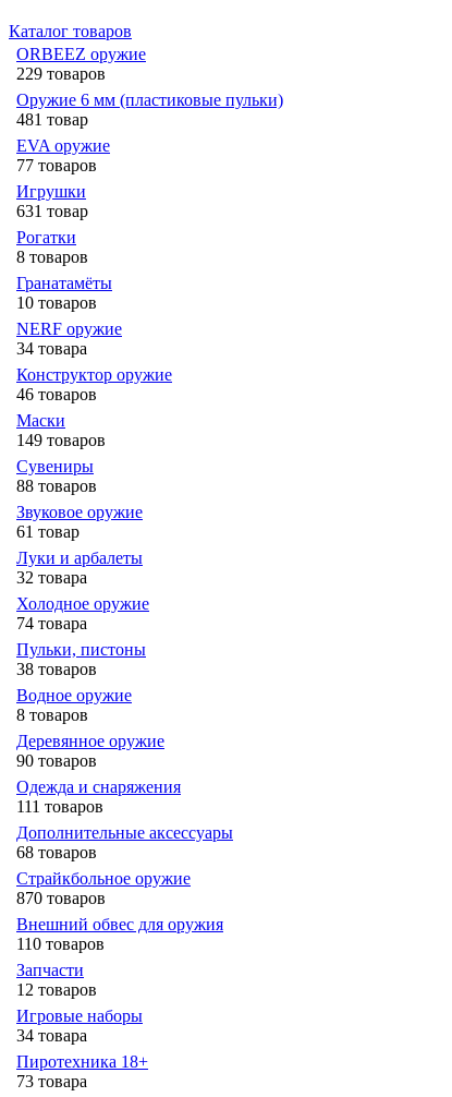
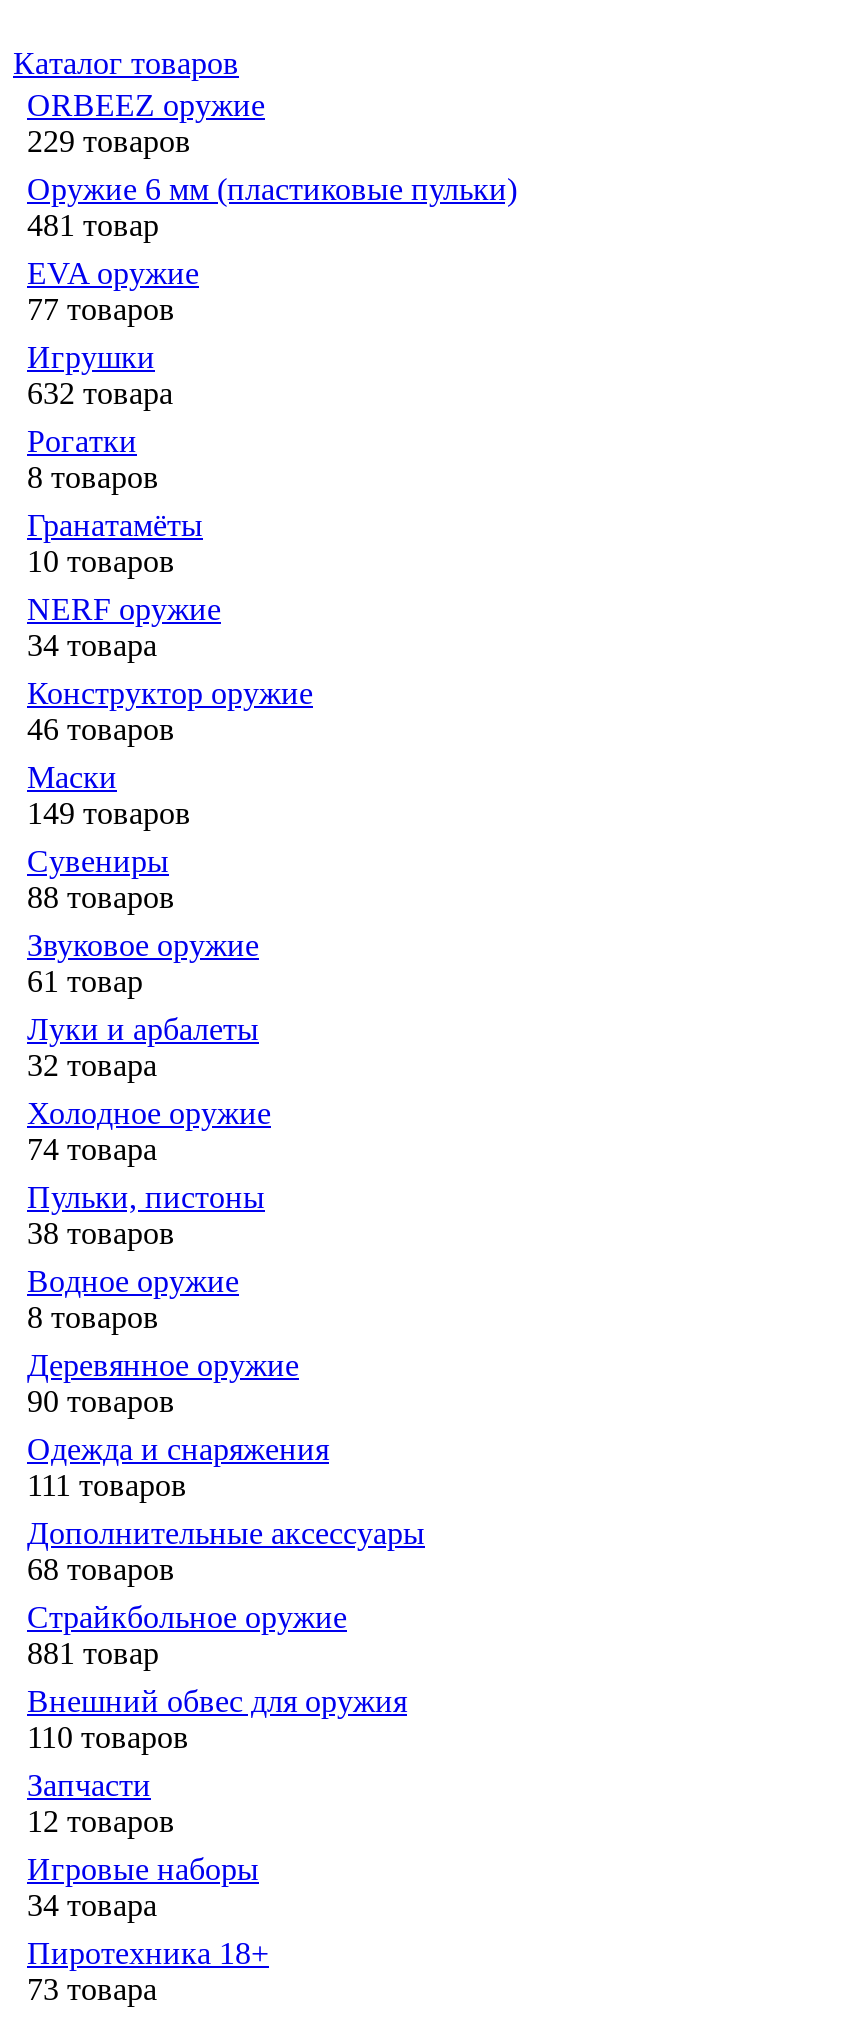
[16,202,88,220] 631 товар -> [27,376,173,410] 632 товара
[16,889,106,907] 870 товаров -> [27,1636,159,1670] 881 товар

